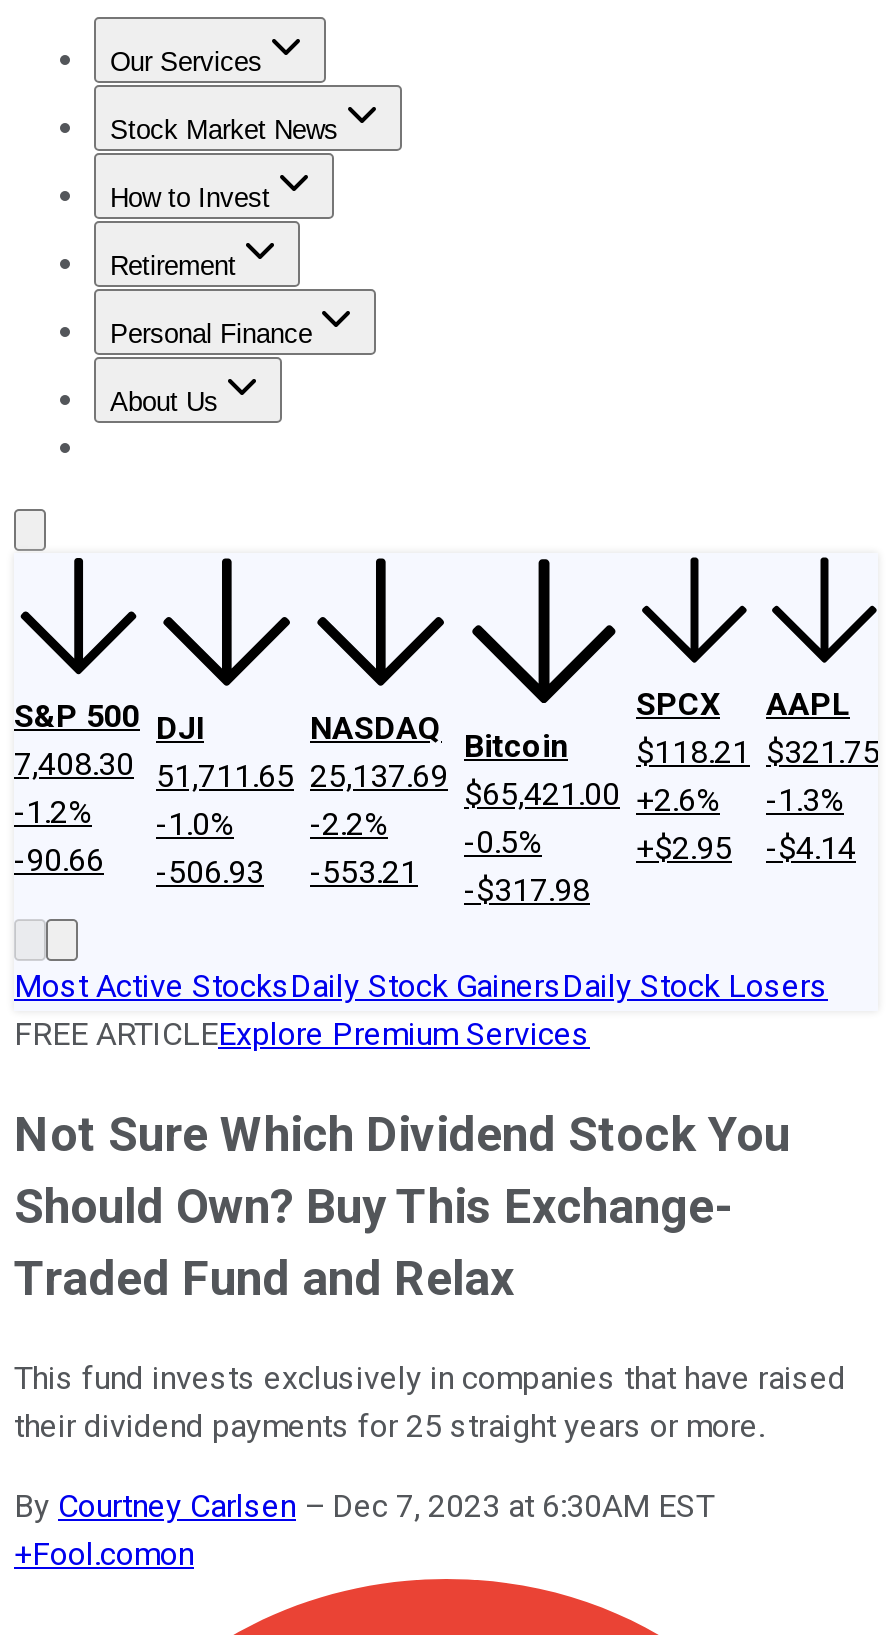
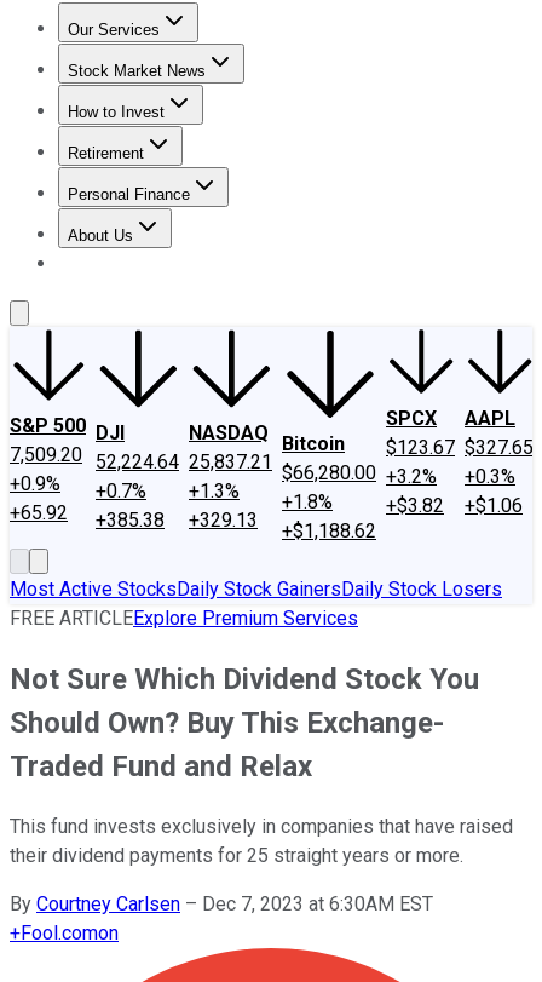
[636,733,750,771] $118.21 -> [386,436,455,459] $123.67
[766,733,880,771] $321.75 -> [465,436,534,459] $327.65
[14,745,134,783] 7,408.30 -> [10,443,82,466] 7,509.20
[156,757,294,795] 51,711.65 -> [96,450,179,473] 52,224.64
[310,757,448,795] 25,137.69 -> [189,450,272,473] 25,837.21
[464,775,620,813] $65,421.00 -> [282,461,376,484] $66,280.00
[636,781,720,819] +2.6% -> [386,465,437,488] +3.2%
[766,781,844,819] -1.3% -> [465,465,515,488] +0.3%
[14,793,92,831] -1.2% -> [10,472,60,495] +0.9%
[156,805,234,843] -1.0% -> [96,479,146,503] +0.7%
[310,805,388,843] -2.2% -> [189,479,240,503] +1.3%
[464,823,542,861] -0.5% -> [282,490,333,513] +1.8%
[636,829,732,867] +$2.95 -> [386,494,444,517] +$3.82
[766,829,856,867] -$4.14 -> [465,494,523,517] +$1.06
[14,841,104,879] -90.66 -> [10,501,68,524] +65.92
[156,853,264,891] -506.93 -> [96,509,165,532] +385.38
[310,853,418,891] -553.21 -> [189,509,258,532] +329.13
[464,871,590,909] -$317.98 -> [282,519,376,542] +$1,188.62

